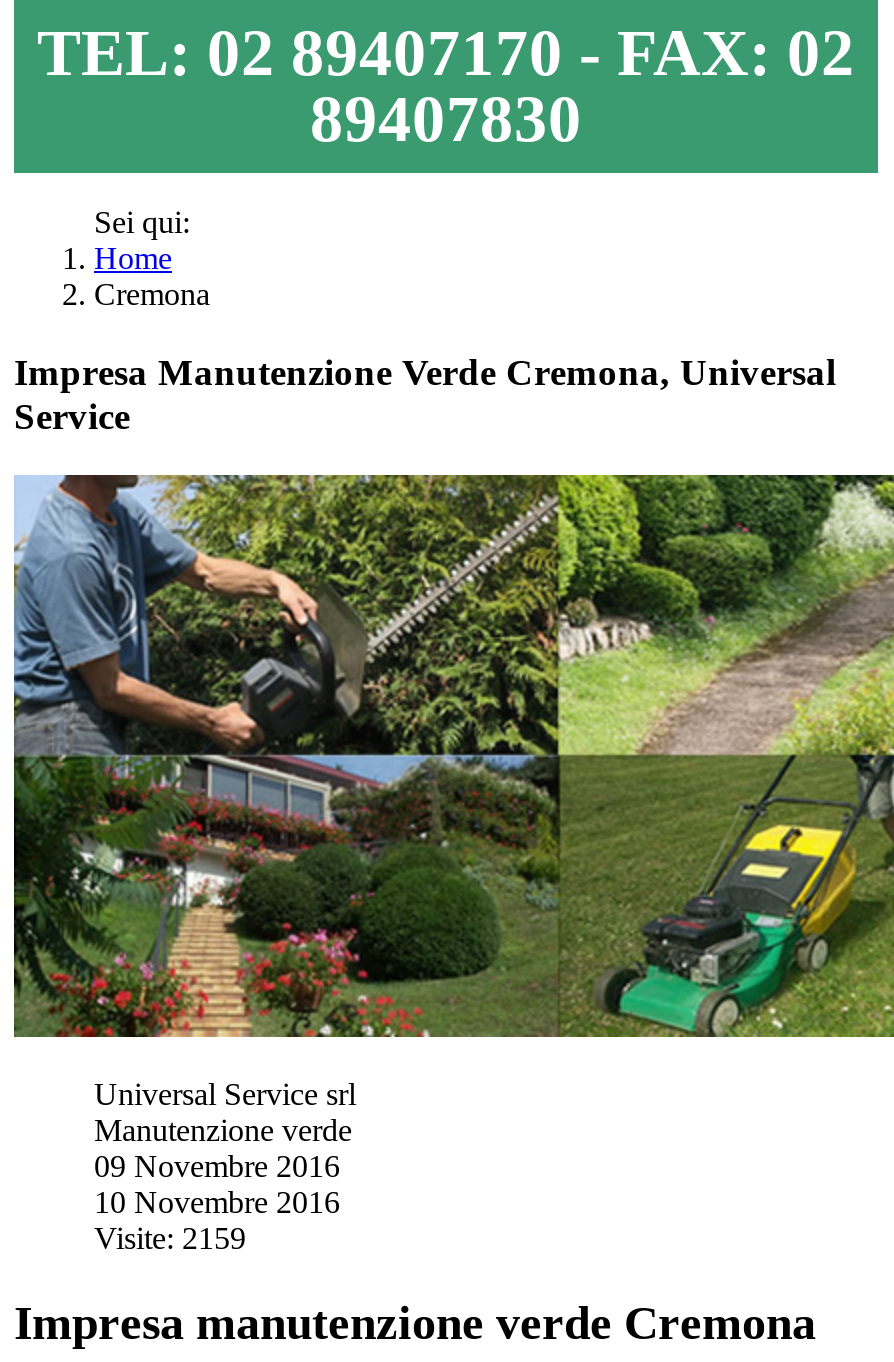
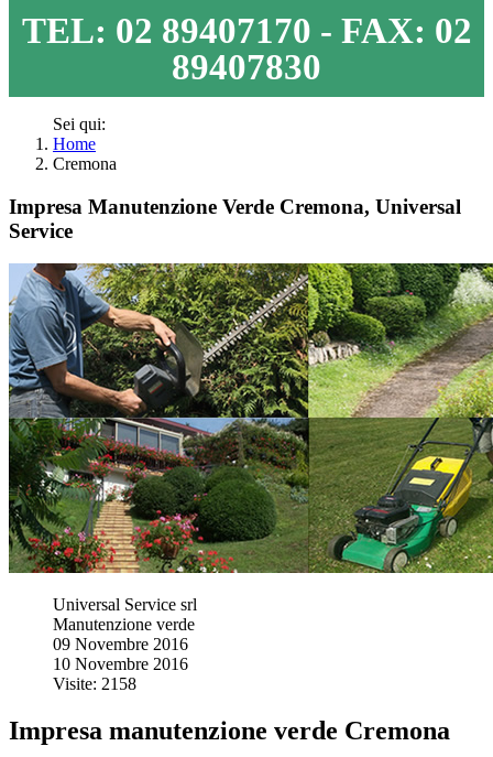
[94,1222,246,1256] Visite: 2159 -> [53,675,136,694] Visite: 2158

